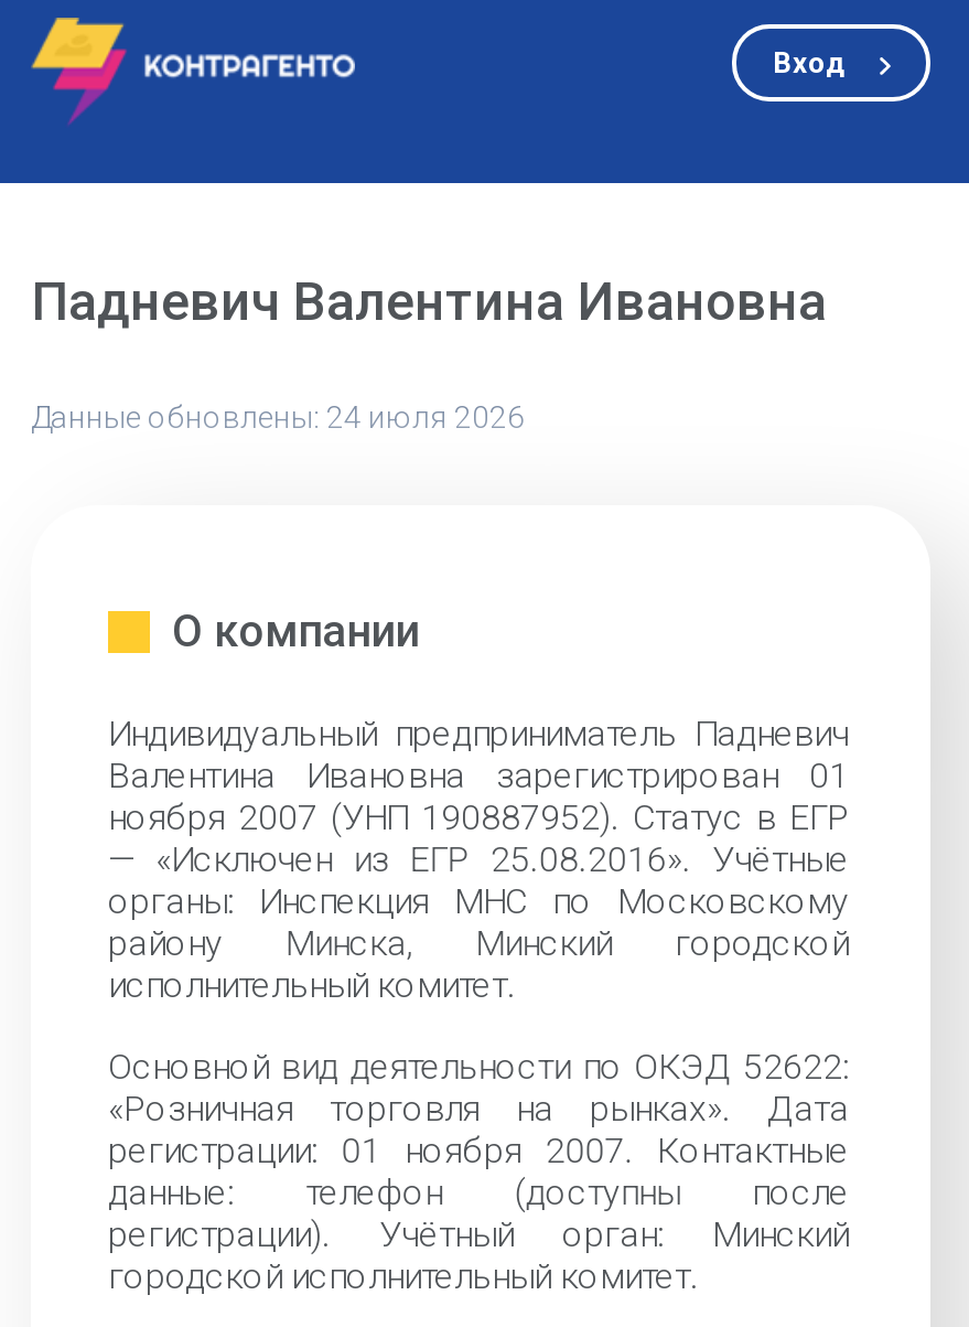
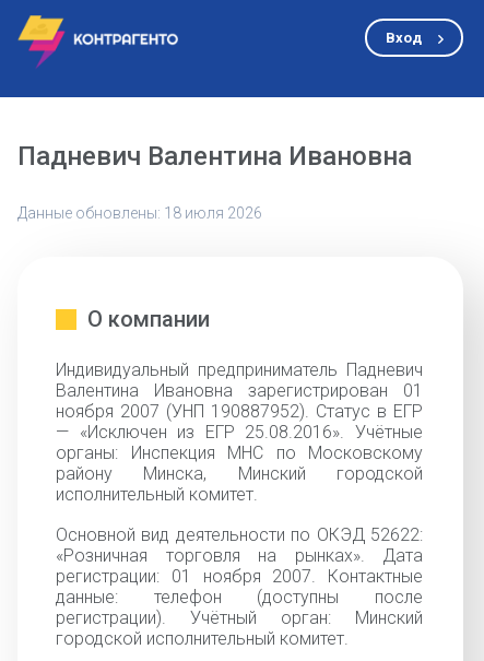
[31,399,525,435] Данные обновлены: 24 июля 2026 -> [17,204,262,222] Данные обновлены: 18 июля 2026

